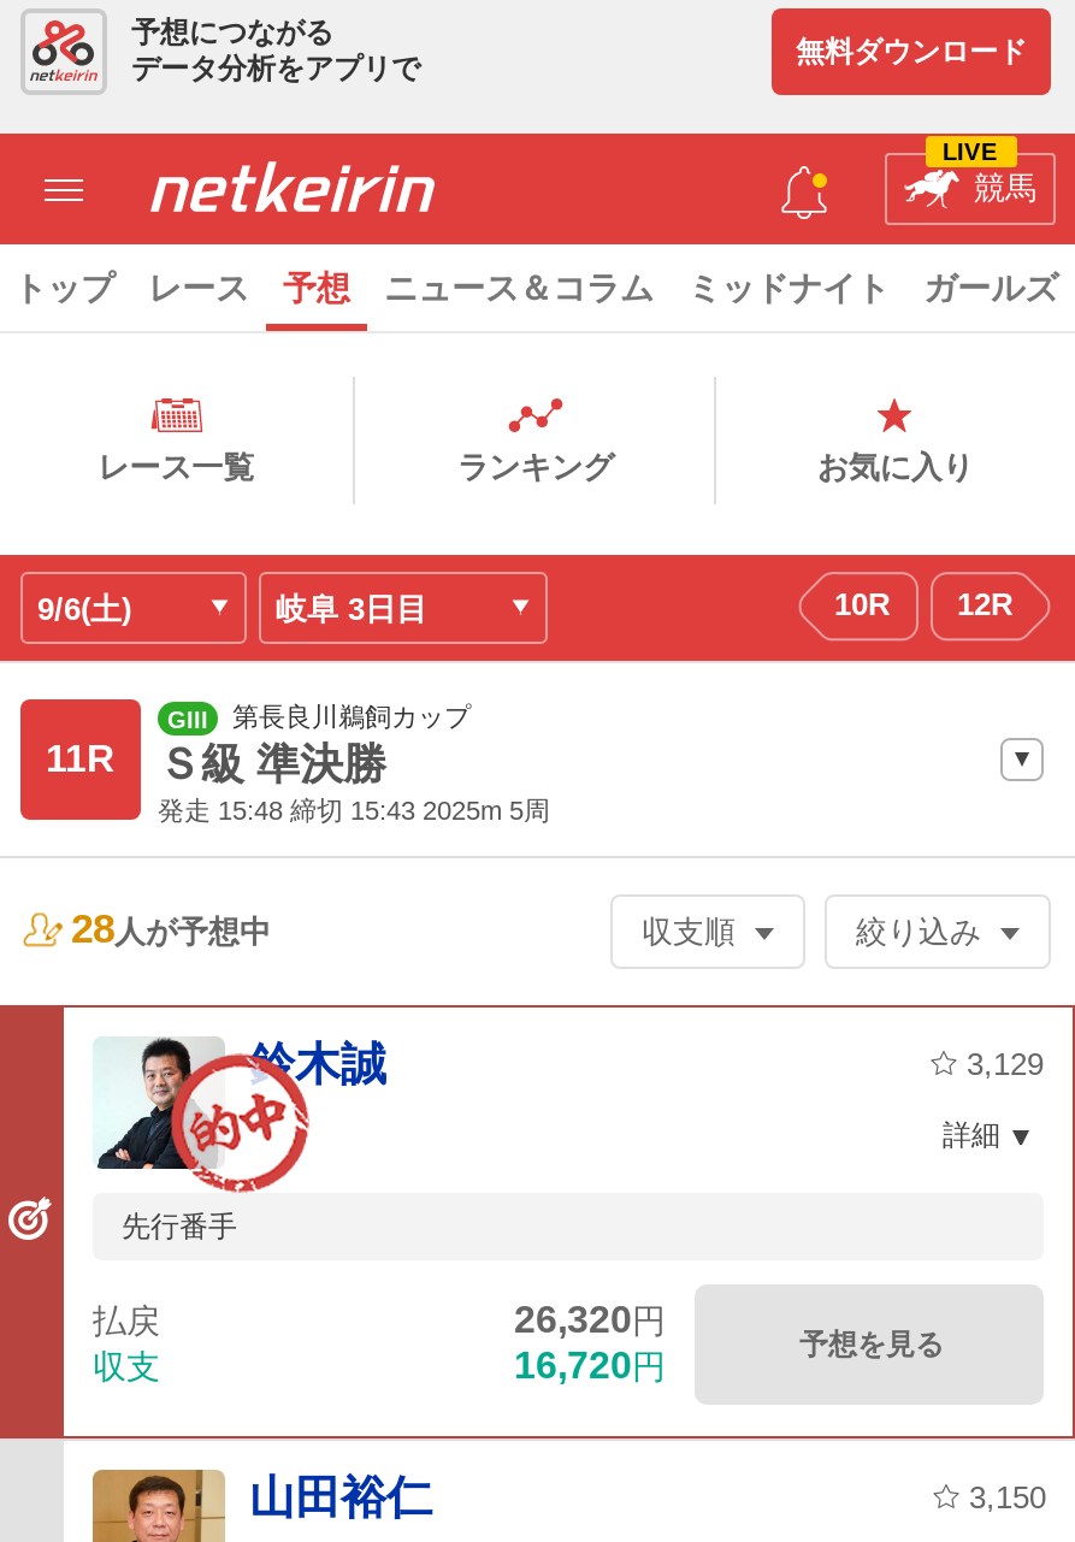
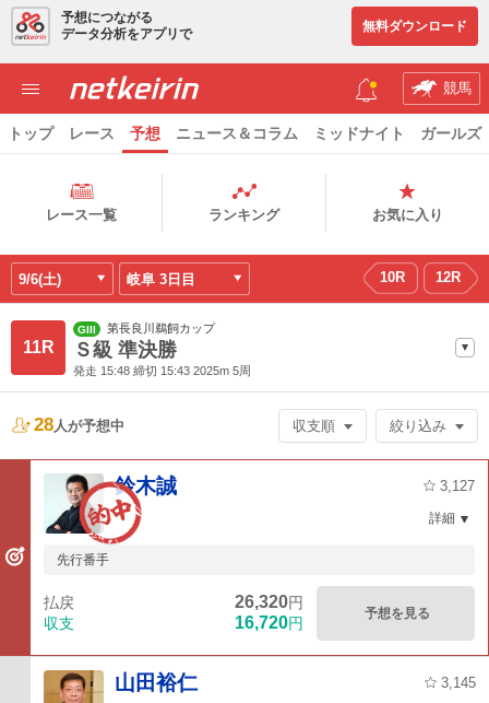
[943,139,998,166] LIVE -> none
[967,1047,1044,1083] 3,129 -> [440,478,475,495] 3,127
[969,1480,1046,1516] 3,150 -> [441,675,476,691] 3,145

